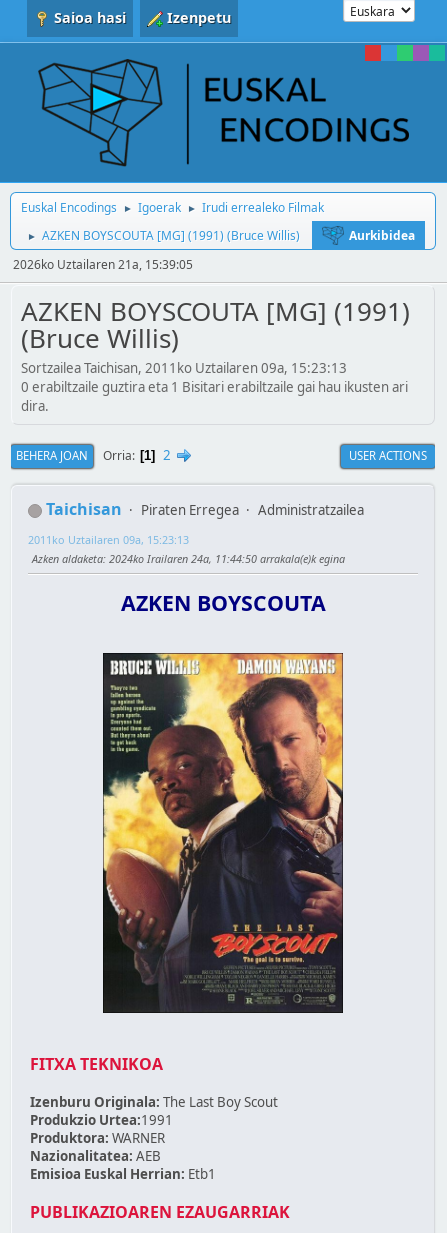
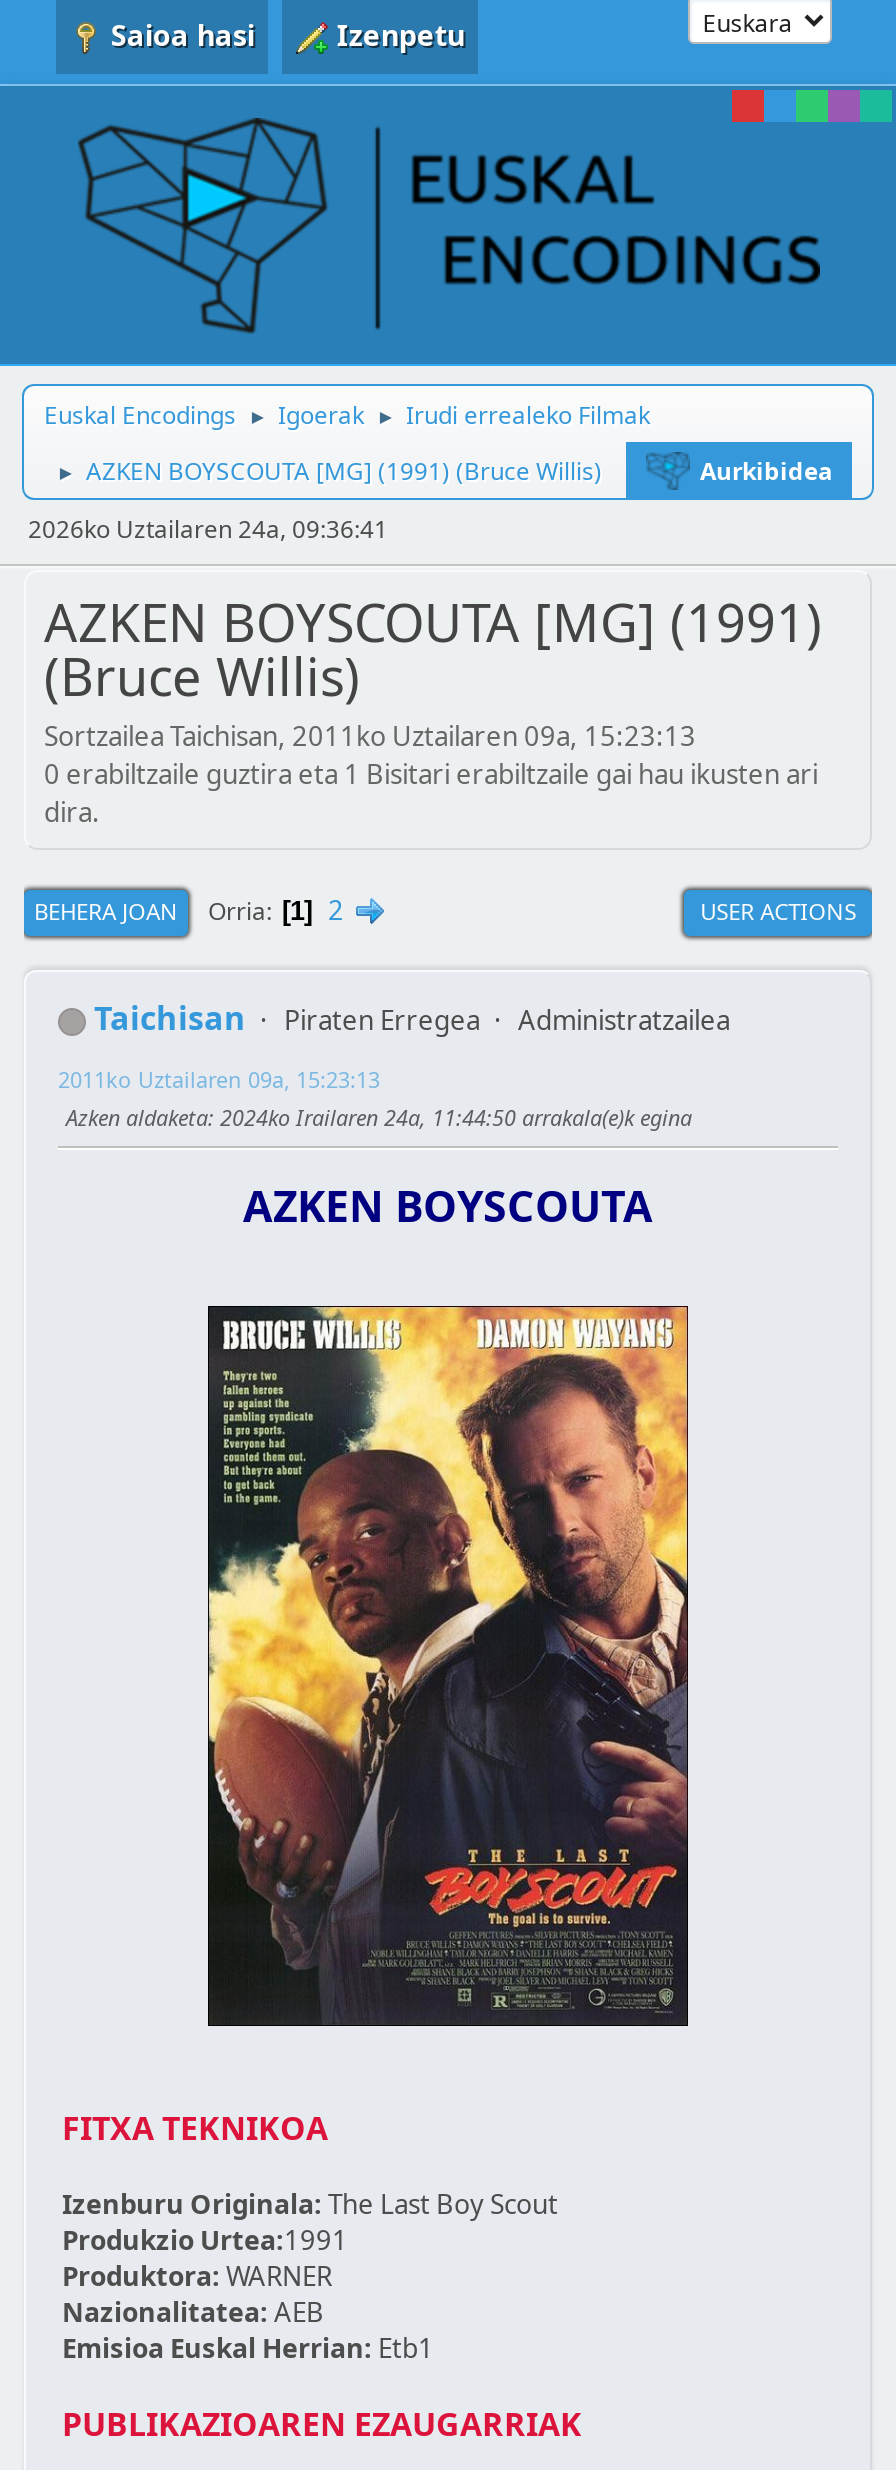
[13,256,193,273] 2026ko Uztailaren 21a, 15:39:05 -> [28,512,388,546] 2026ko Uztailaren 24a, 09:36:41

